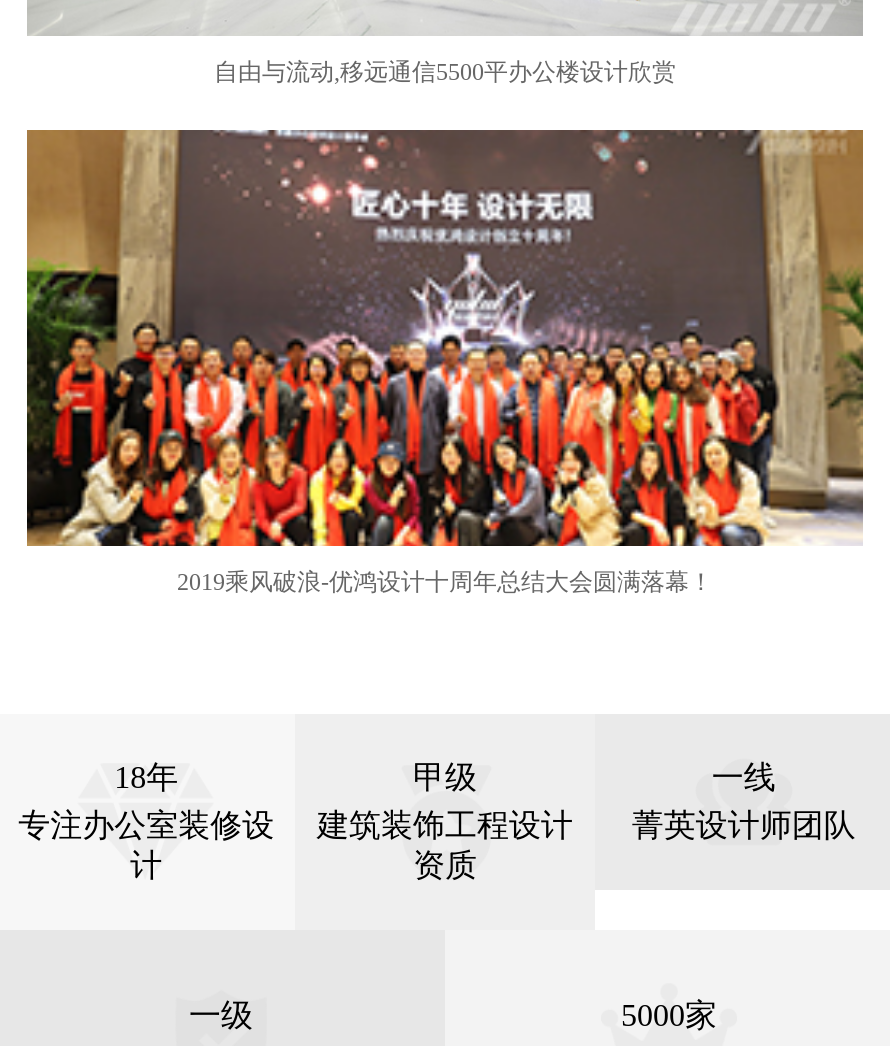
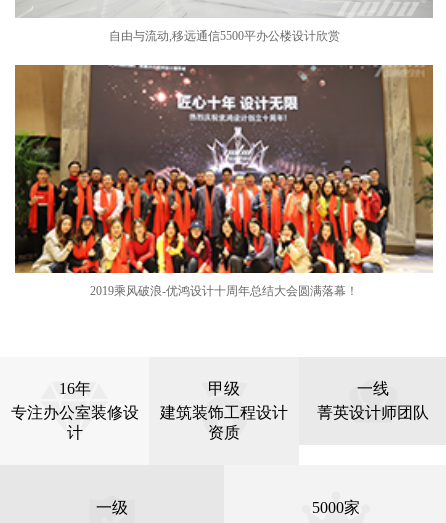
[114,760,178,794] 18年 -> [59,380,91,397] 16年

